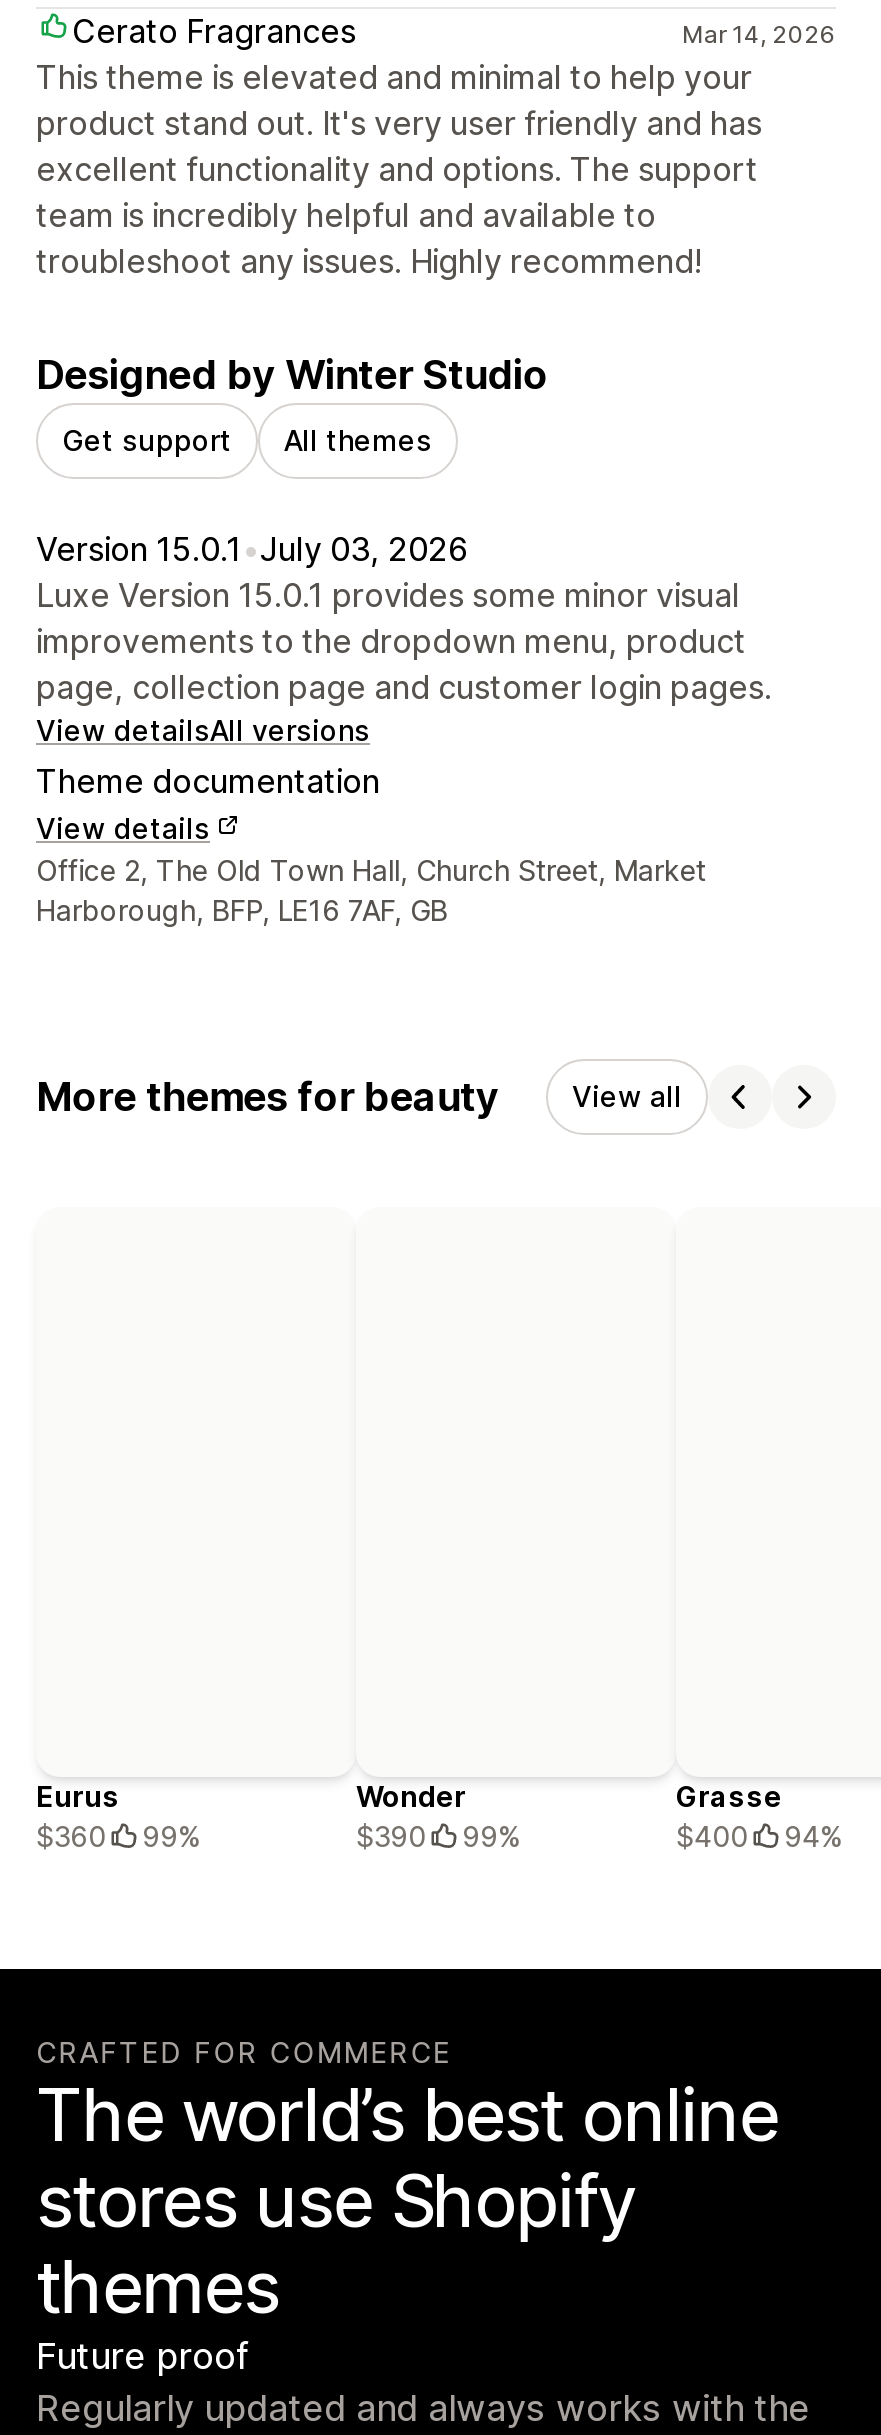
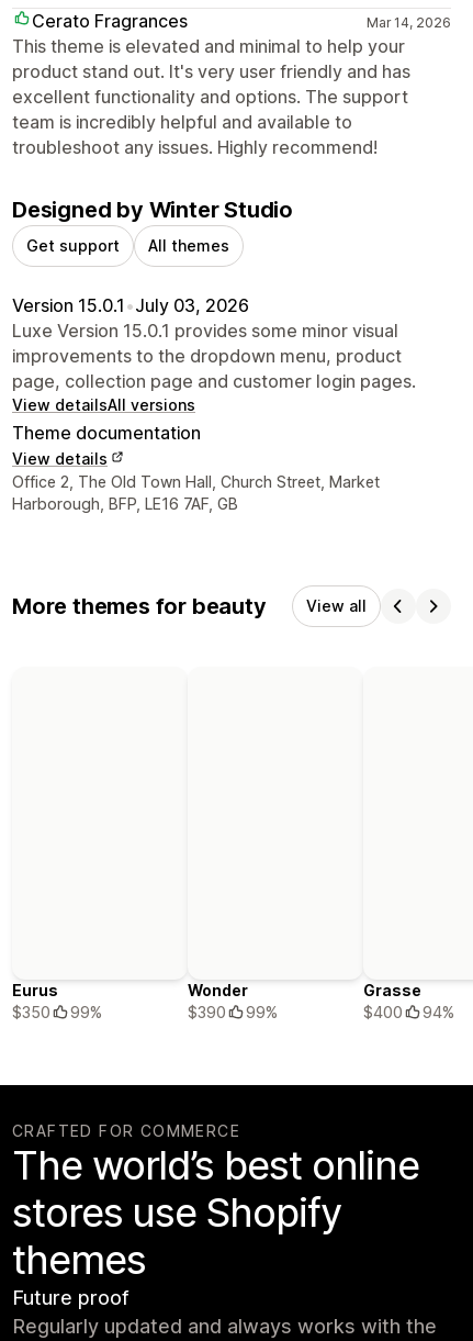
[36,1819,200,1853] $360 99% -> [12,1003,102,1021] $350 99%

